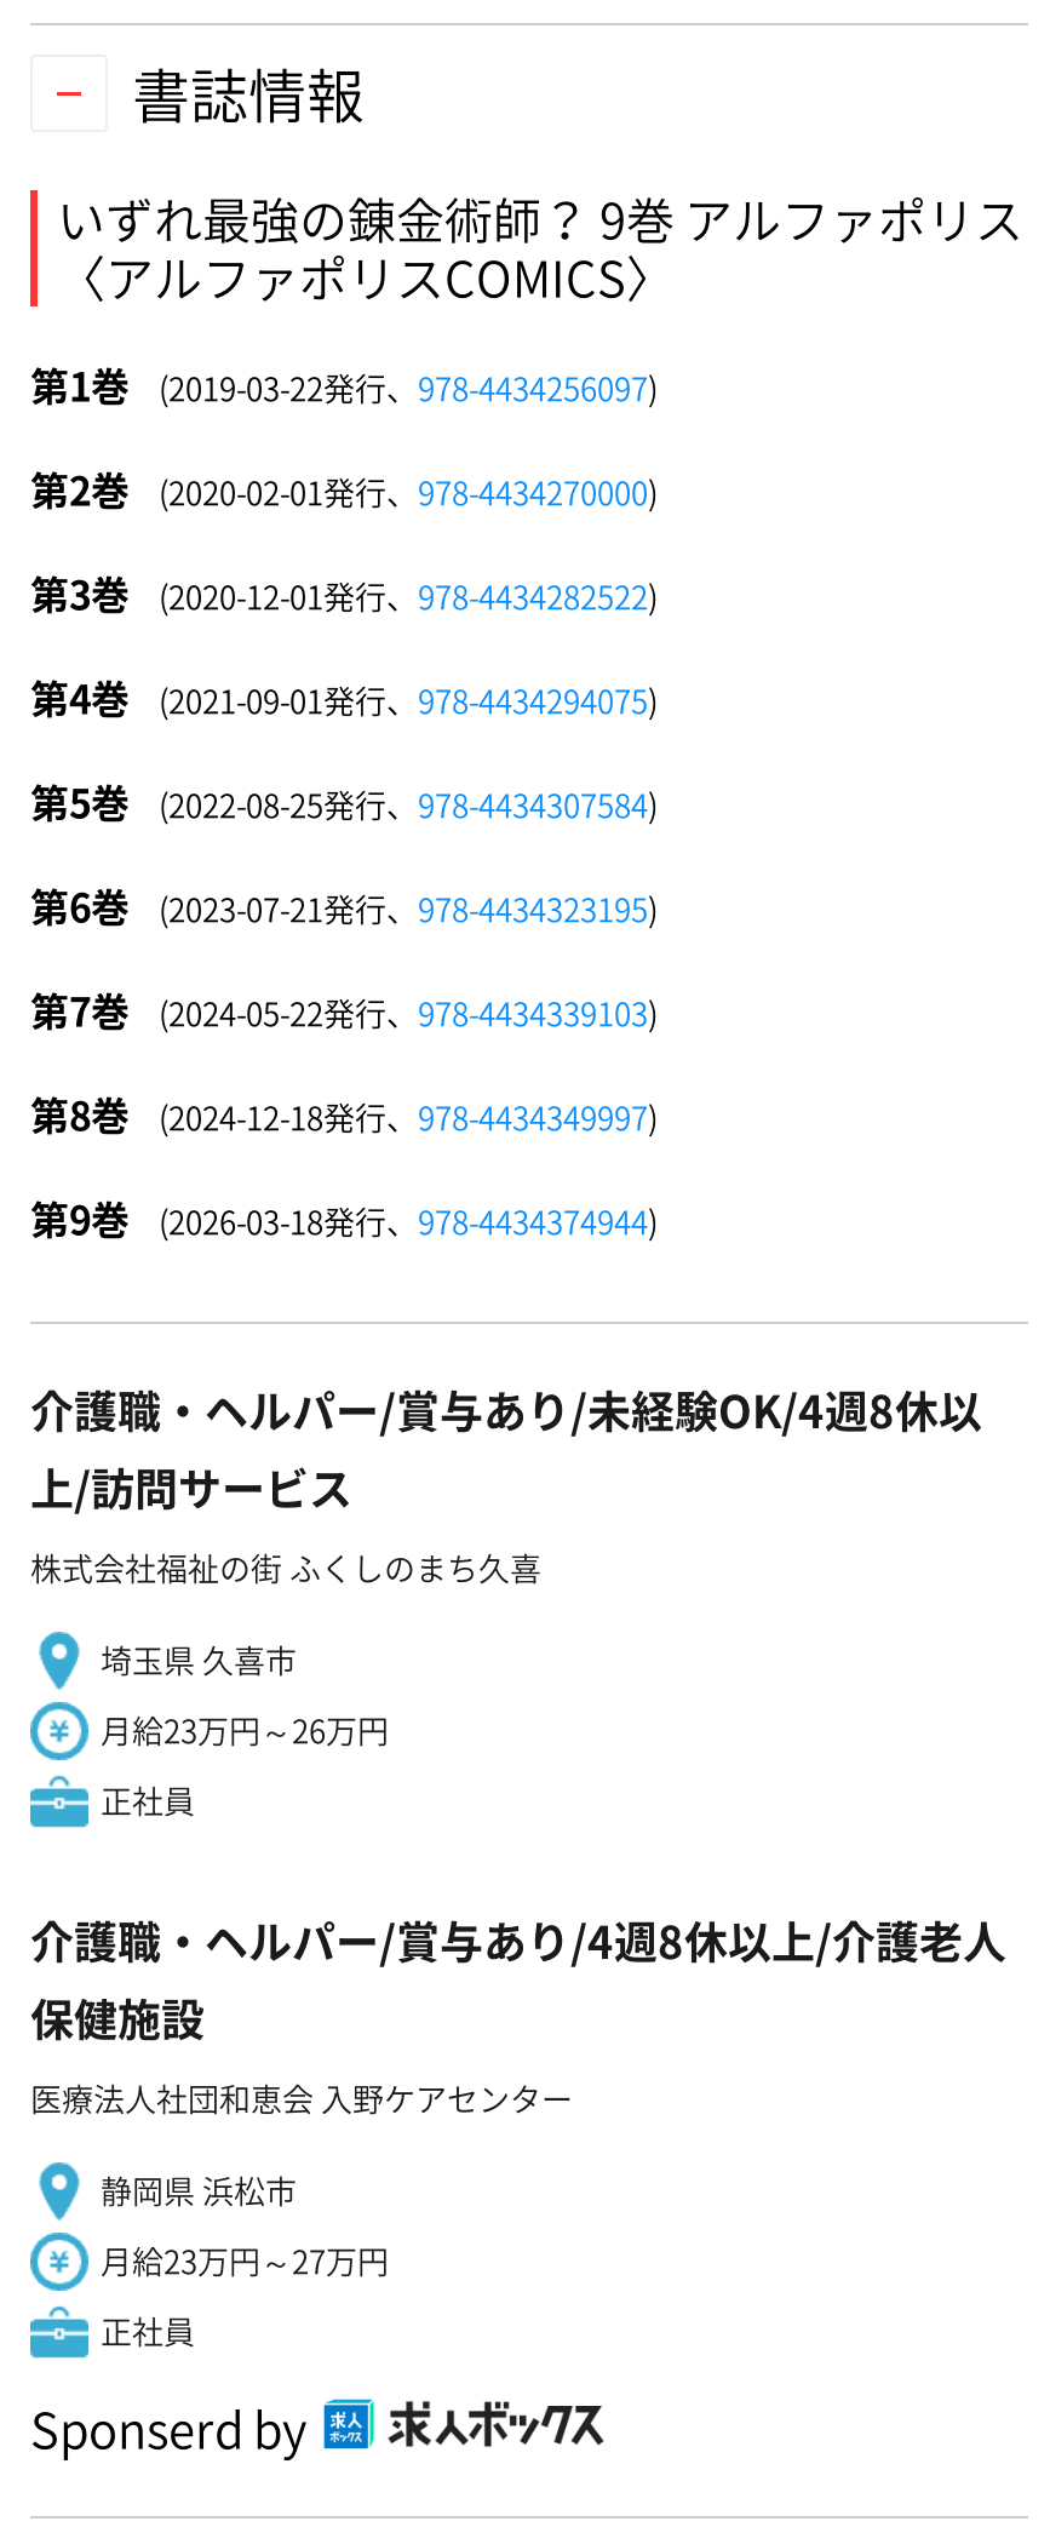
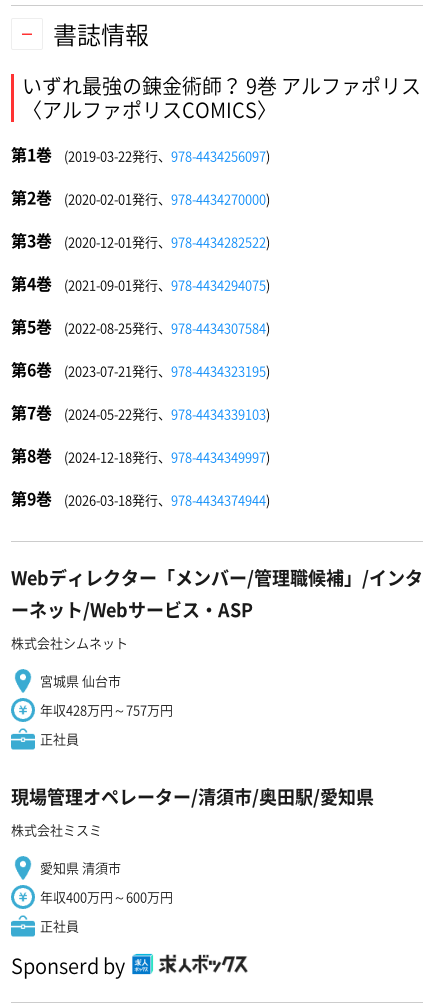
[30,1376,982,1589] 介護職・ヘルパー/賞与あり/未経験OK/4週8休以 | 上/訪問サービス | 株式会社福祉の街 ふくしのまち久喜 -> [11,563,423,651] Webディレクター「メンバー/管理職候補」/インタ | ーネット/Webサービス・ASP | 株式会社シムネット
[101,1635,297,1681] 埼玉県 久喜市 -> [40,670,121,689] 宮城県 仙台市
[101,1706,389,1752] 月給23万円～26万円 -> [40,699,173,718] 年収428万円～757万円
[30,1907,1006,2120] 介護職・ヘルパー/賞与あり/4週8休以上/介護老人 | 保健施設 | 医療法人社団和恵会 入野ケアセンター -> [11,782,374,838] 現場管理オペレーター/清須市/奥田駅/愛知県 | 株式会社ミスミ
[101,2166,297,2212] 静岡県 浜松市 -> [40,857,121,876] 愛知県 清須市
[101,2236,389,2282] 月給23万円～27万円 -> [40,886,173,905] 年収400万円～600万円

